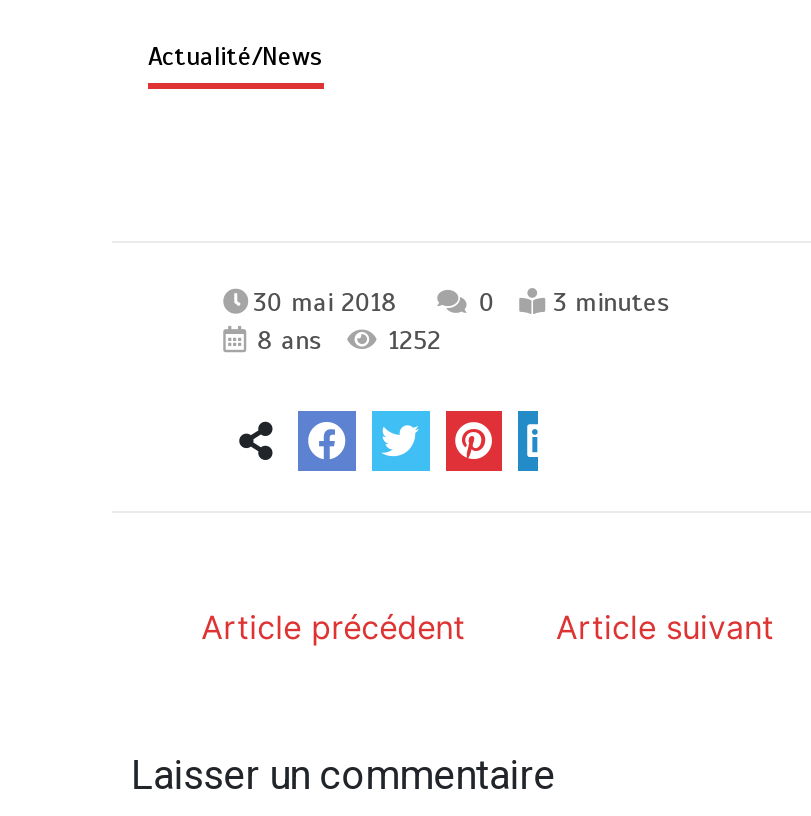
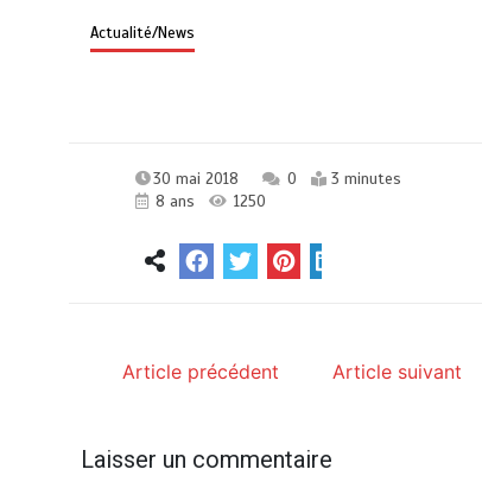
[249,325,441,357] 8 ans 1252 -> [150,192,265,211] 8 ans 1250

